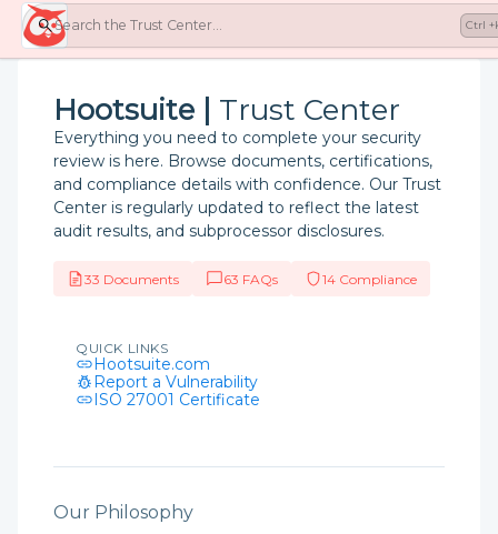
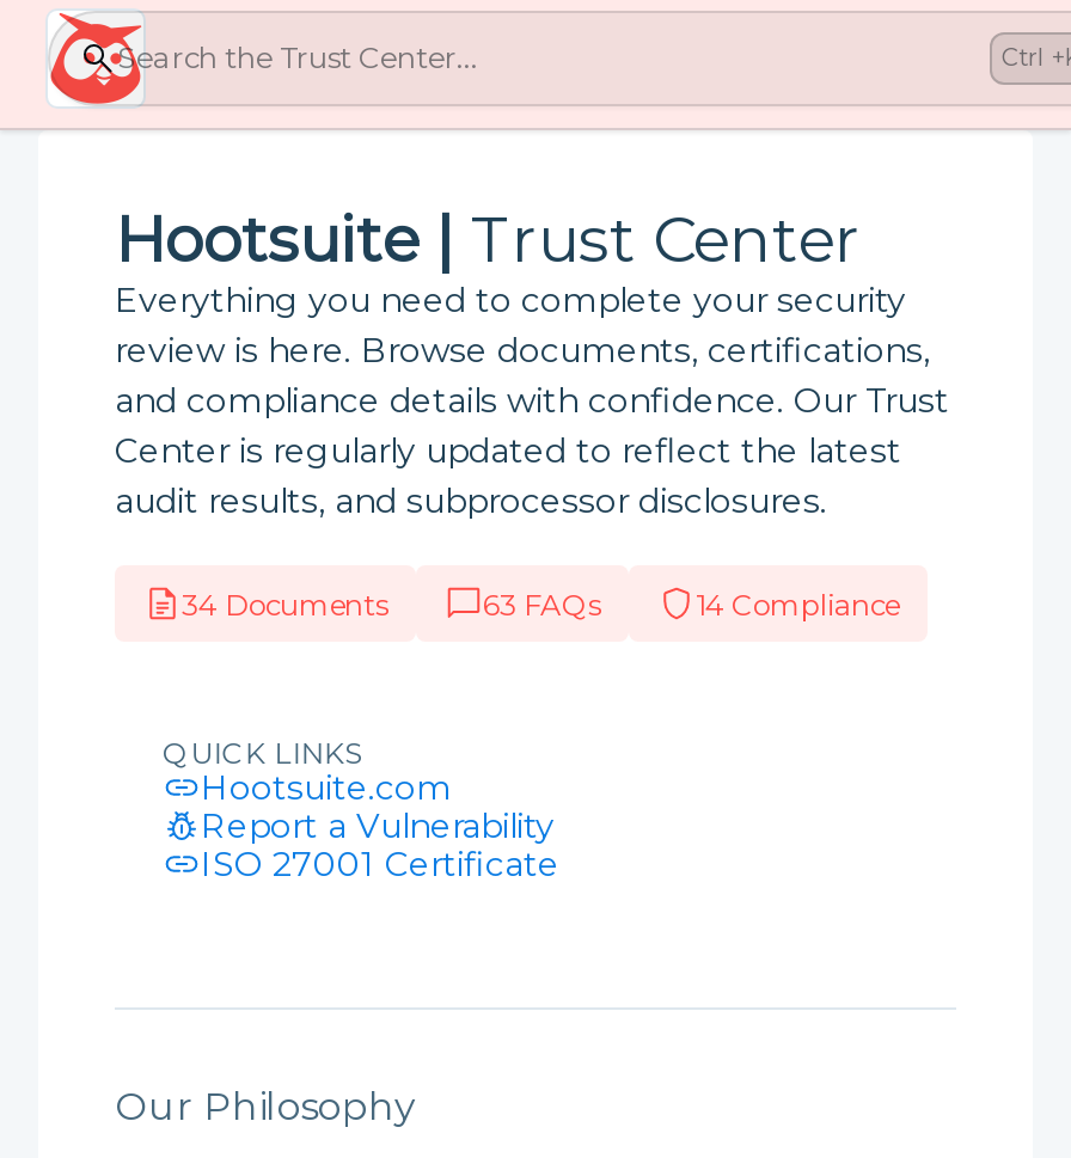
[84,270,179,287] 33 Documents -> [182,586,387,621] 34 Documents

